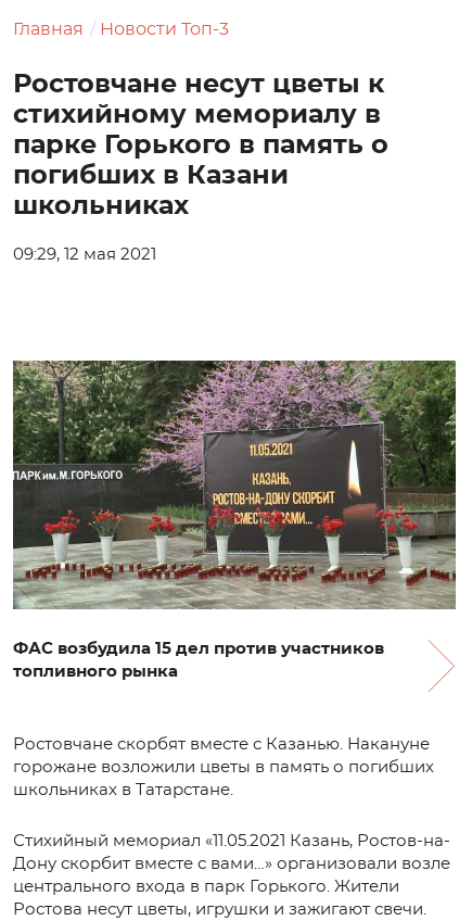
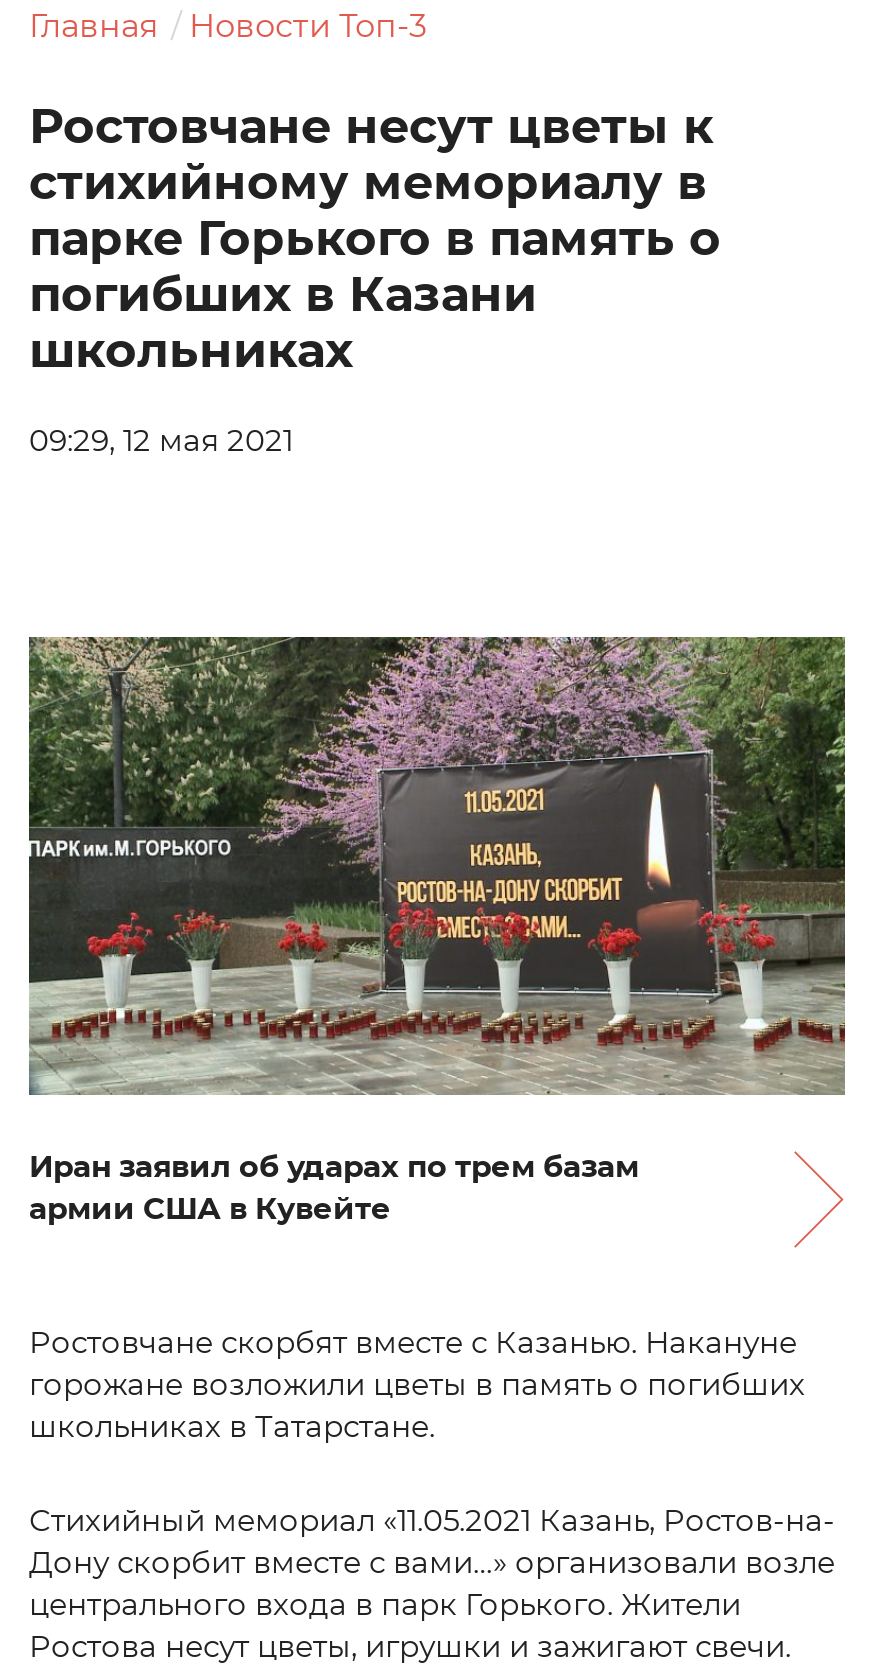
[13,641,384,680] ФАС возбудила 15 дел против участников | топливного рынка -> [29,1154,639,1226] Иран заявил об ударах по трем базам | армии США в Кувейте

